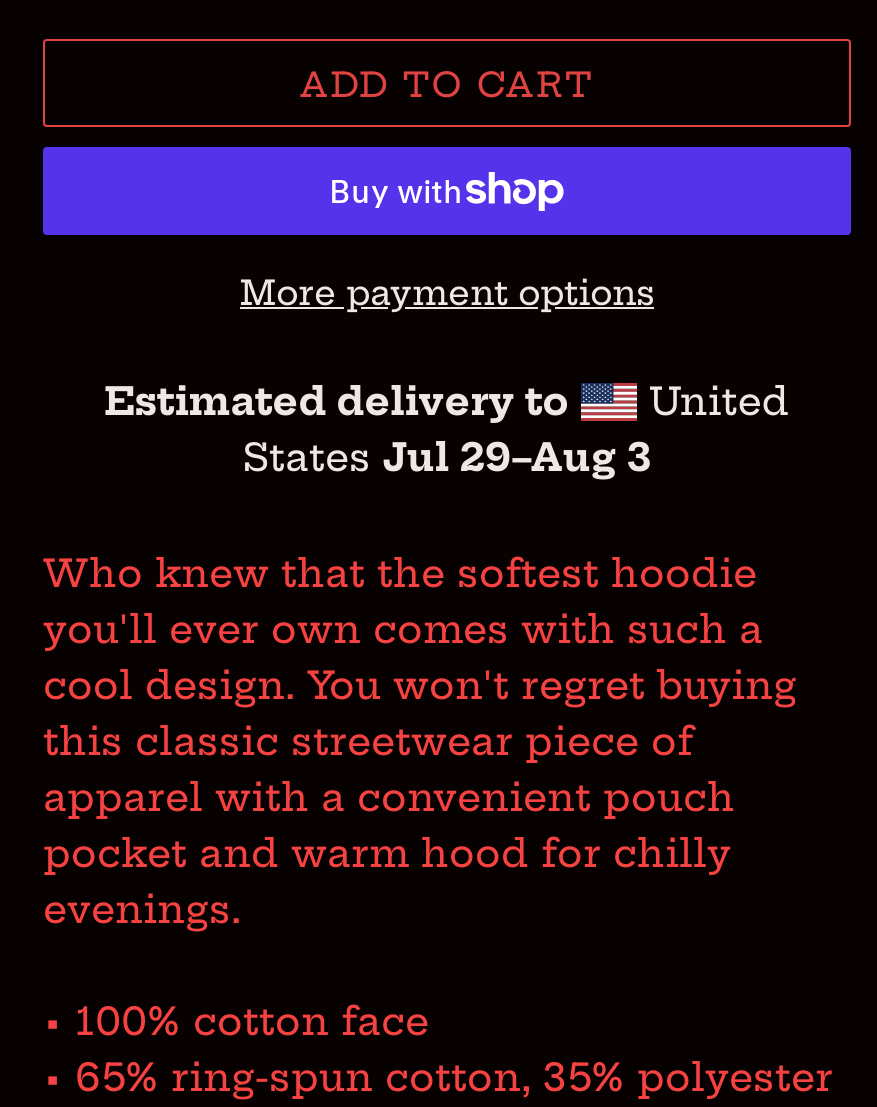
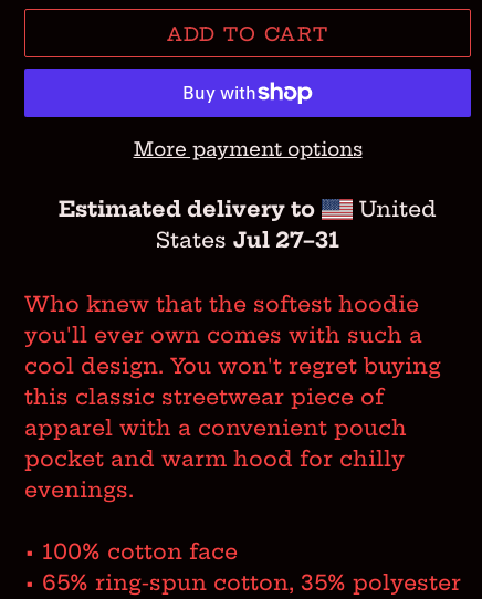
[243,434,651,482] States Jul 29–Aug 3 -> [156,227,339,254] States Jul 27–31

